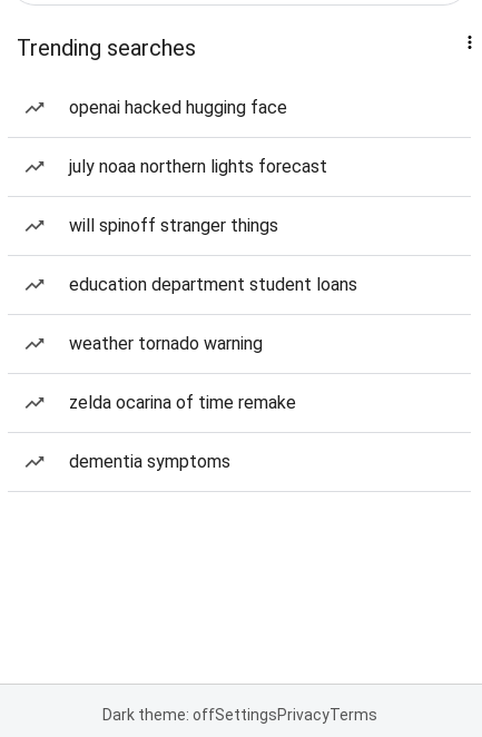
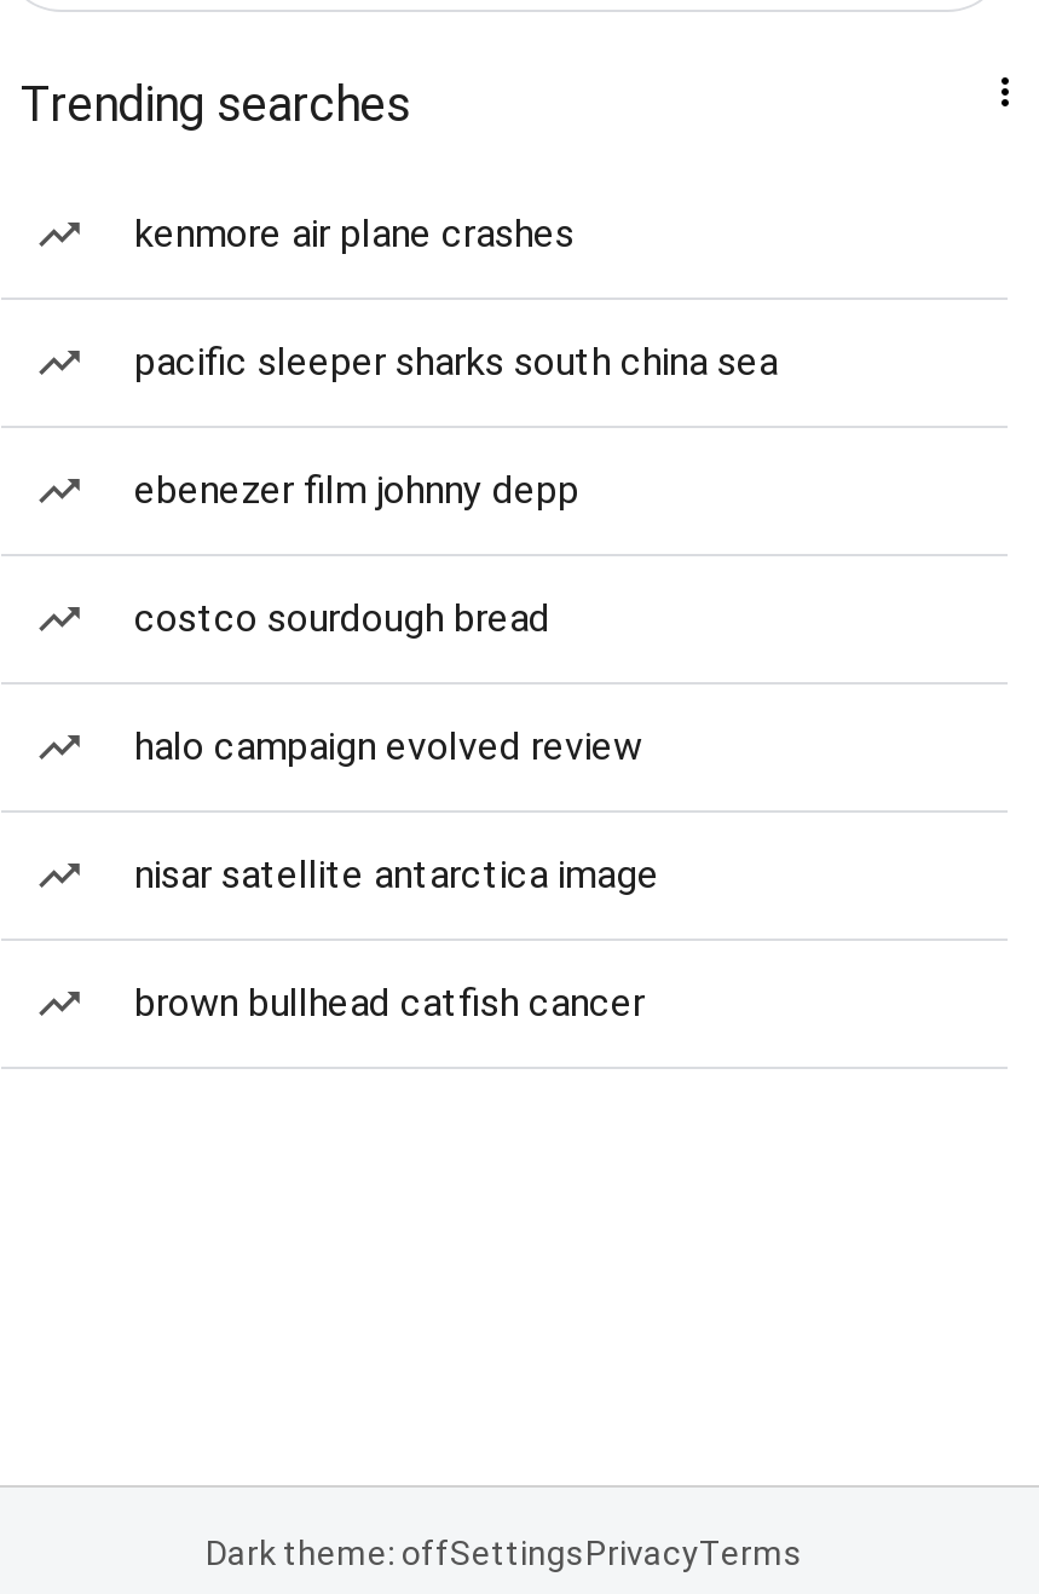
[69,97,287,118] openai hacked hugging face -> [134,210,575,256] kenmore air plane crashes
[69,156,327,177] july noaa northern lights forecast -> [134,339,778,385] pacific sleeper sharks south china sea
[69,215,278,236] will spinoff stranger things -> [134,467,579,513] ebenezer film johnny depp
[69,274,357,295] education department student loans -> [134,595,550,641] costco sourdough bread
[69,333,263,354] weather tornado warning -> [134,723,642,769] halo campaign evolved review
[69,392,296,413] zelda ocarina of time remake -> [134,851,659,897] nisar satellite antarctica image
[69,451,230,472] dementia symptoms -> [134,980,645,1026] brown bullhead catfish cancer

